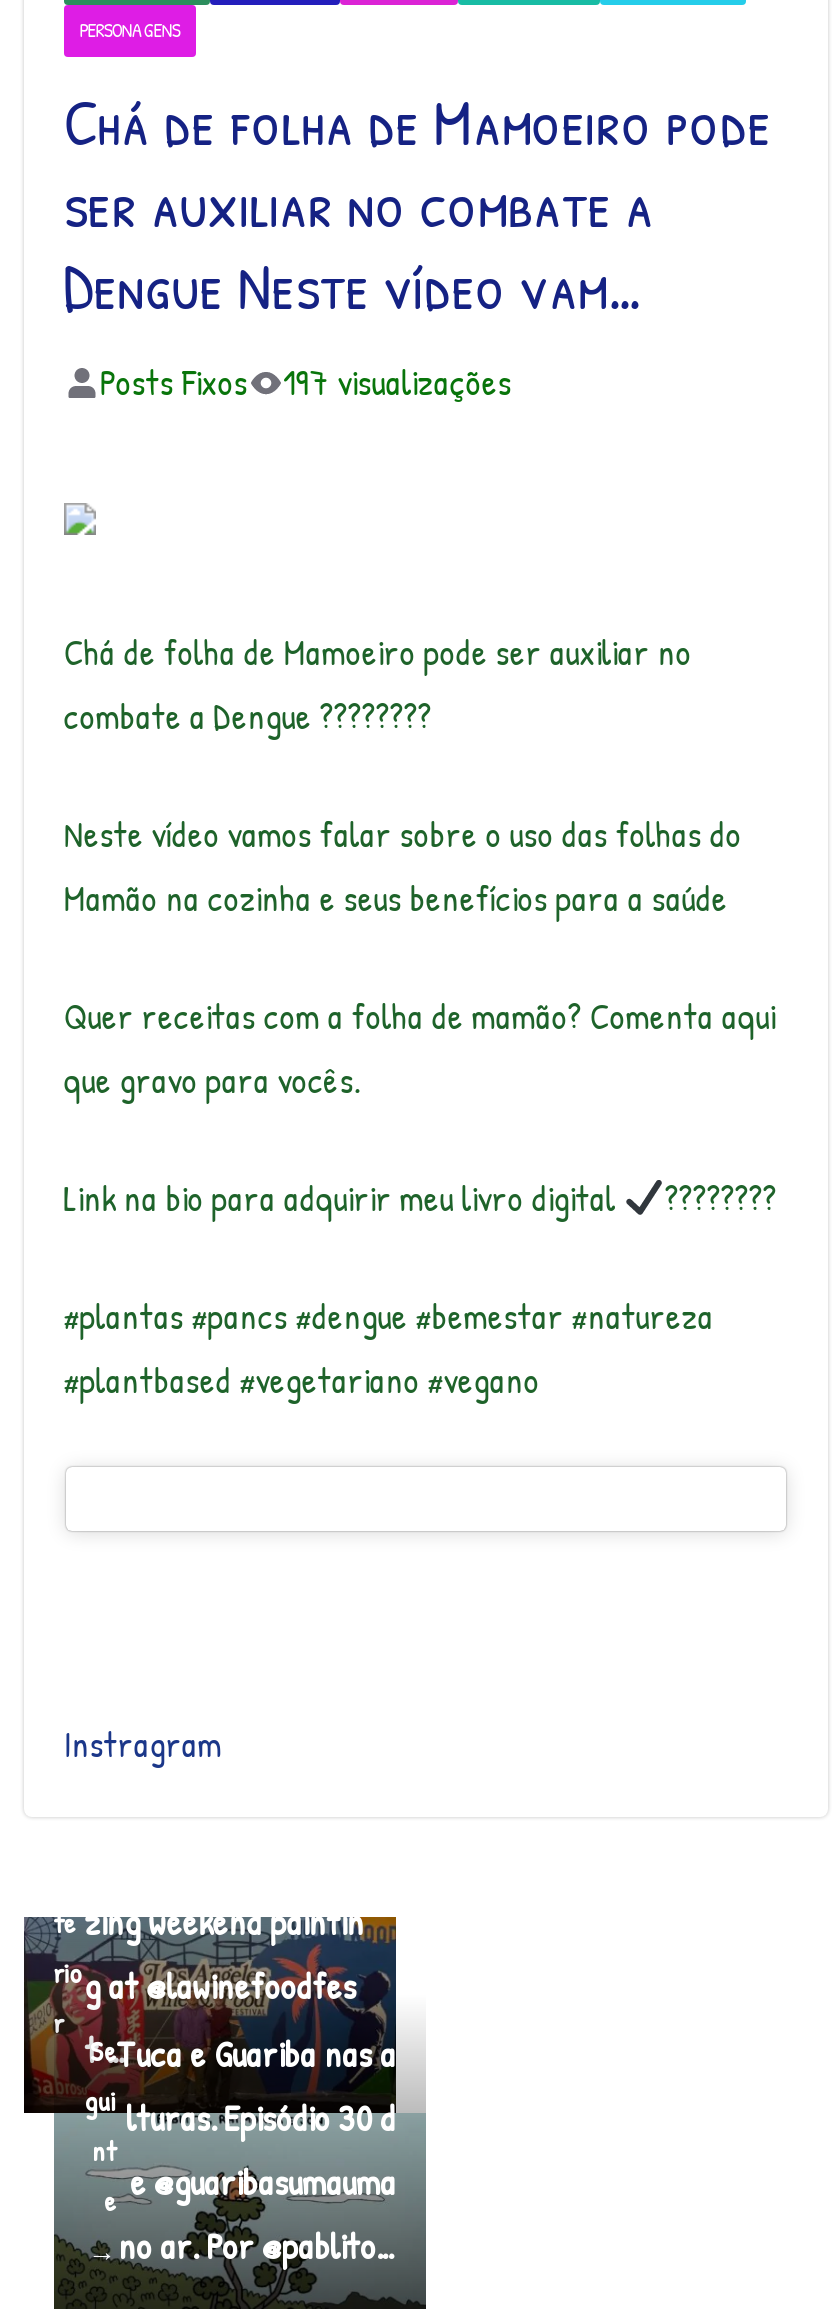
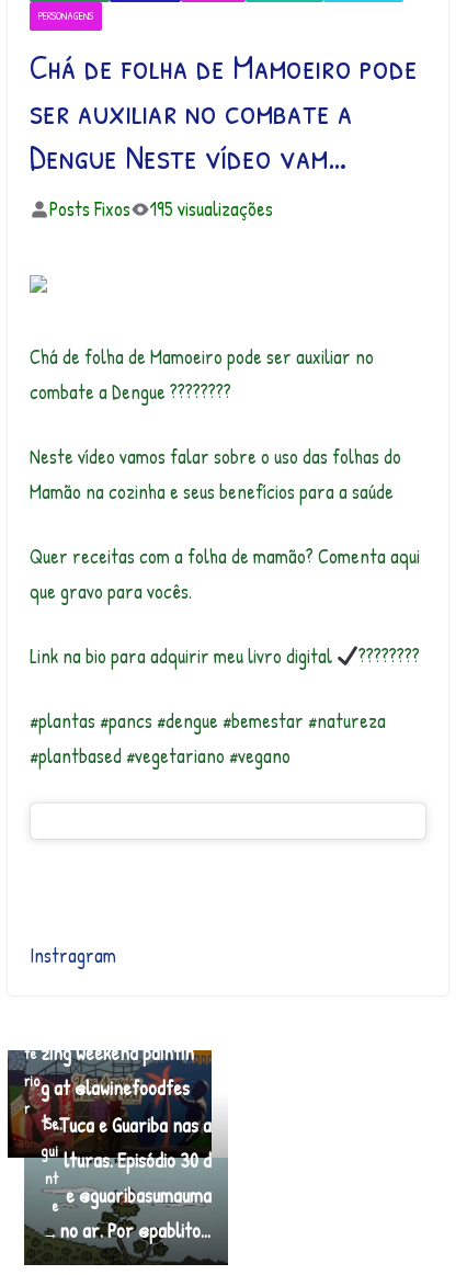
[283,356,511,406] 197 visualizações -> [150,195,273,223] 195 visualizações

